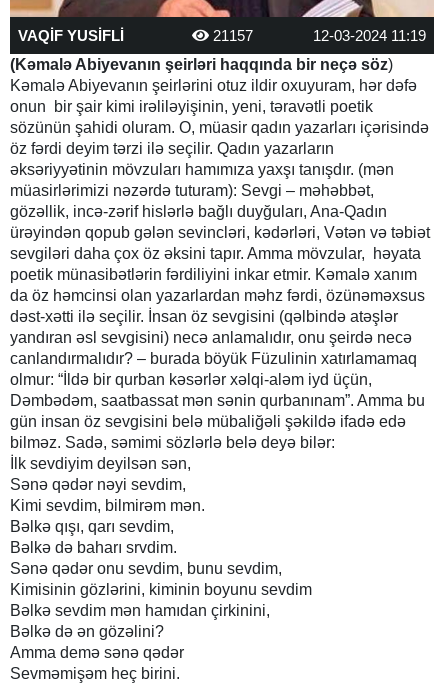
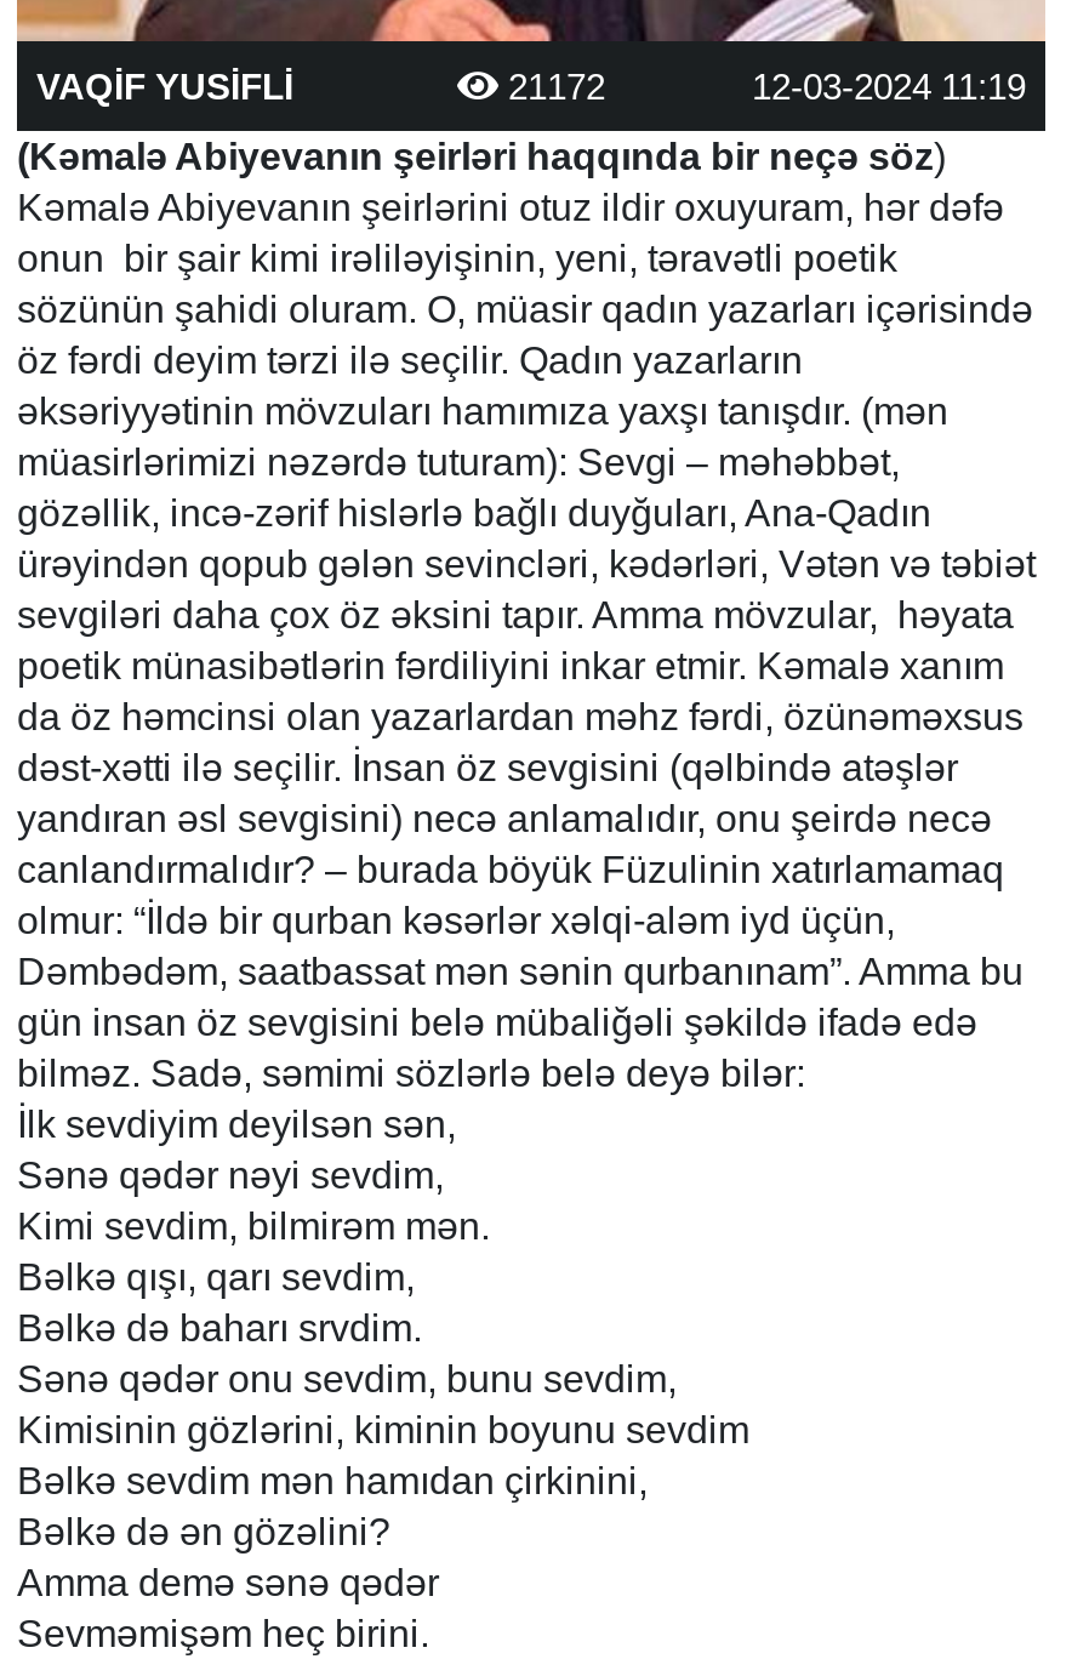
[208,27,252,44] 21157 -> [498,66,605,107] 21172

